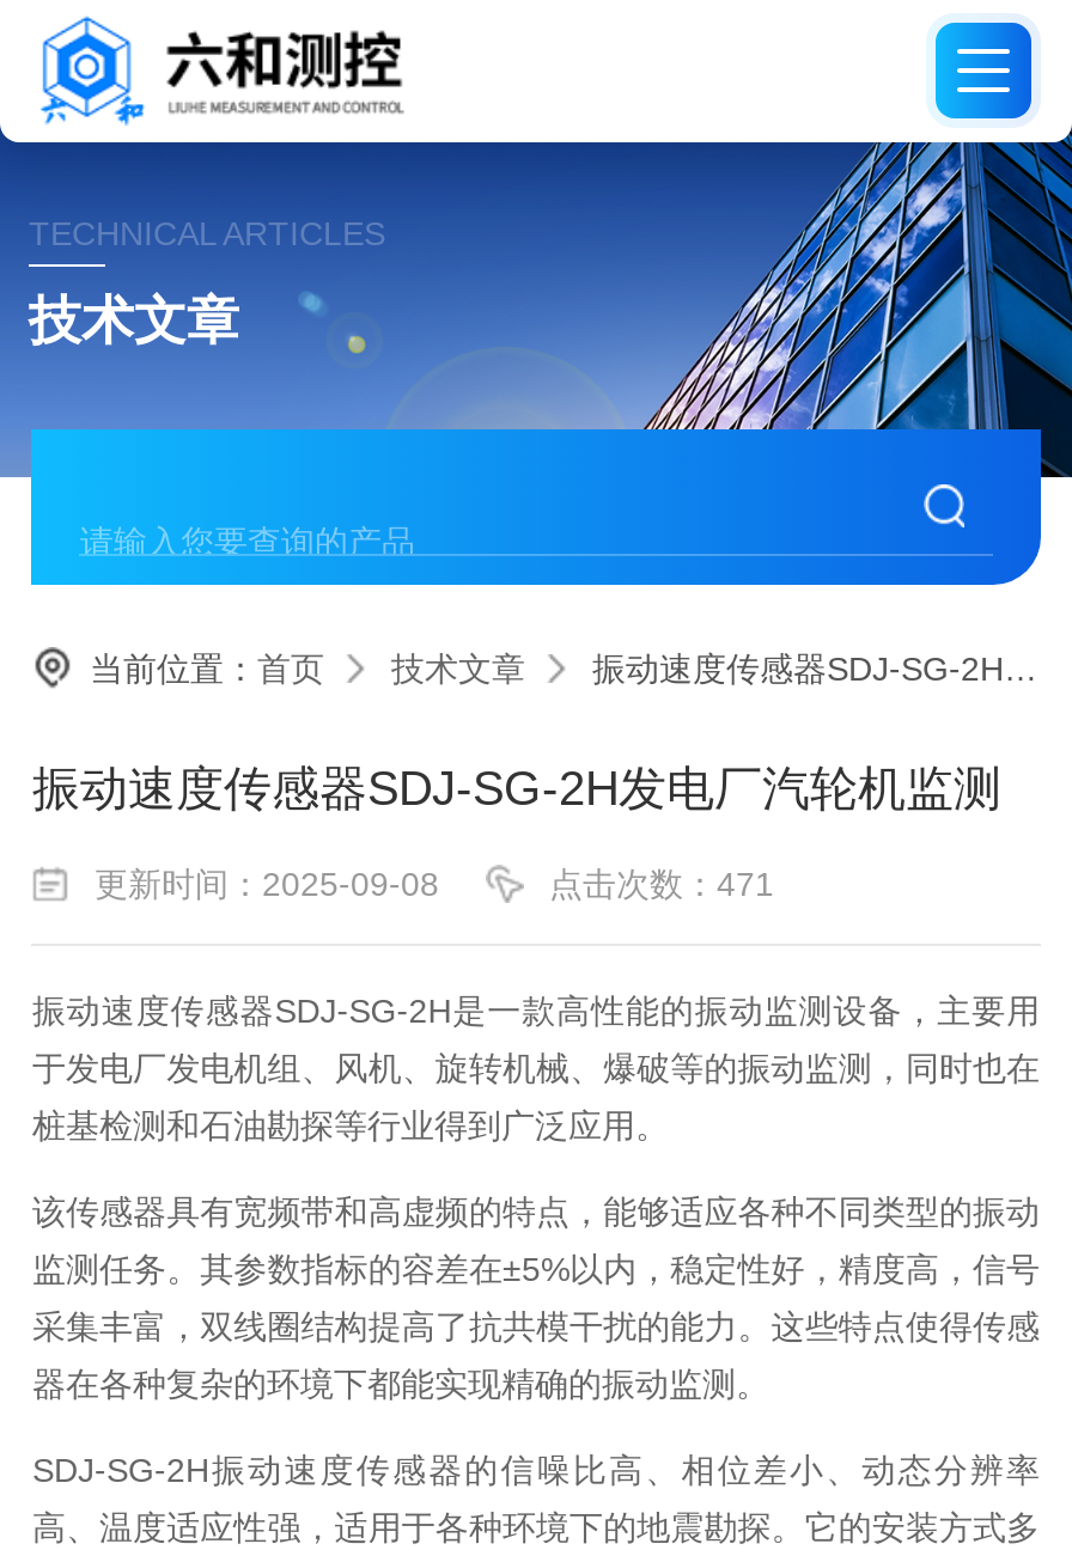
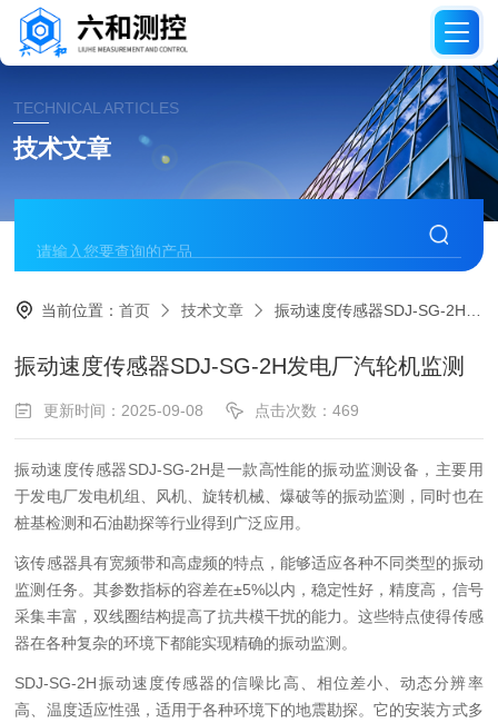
[549,865,774,903] 点击次数：471 -> [255,402,359,419] 点击次数：469

